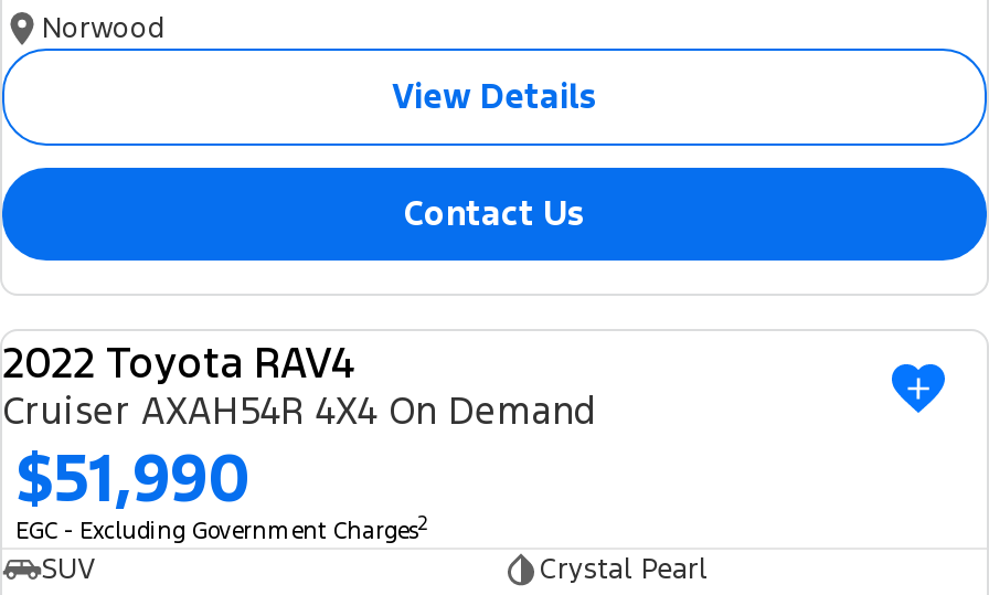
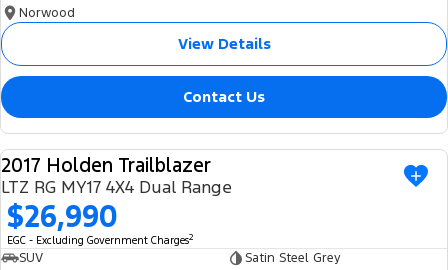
[2,336,598,518] 2022 Toyota RAV4 | Cruiser AXAH54R 4X4 On Demand | $51,990 -> [1,153,232,235] 2017 Holden Trailblazer | LTZ RG MY17 4X4 Dual Range | $26,990
[540,551,708,587] Crystal Pearl -> [244,250,340,266] Satin Steel Grey

